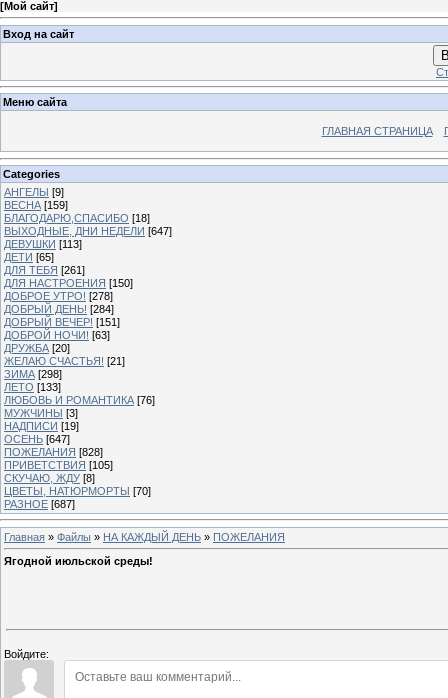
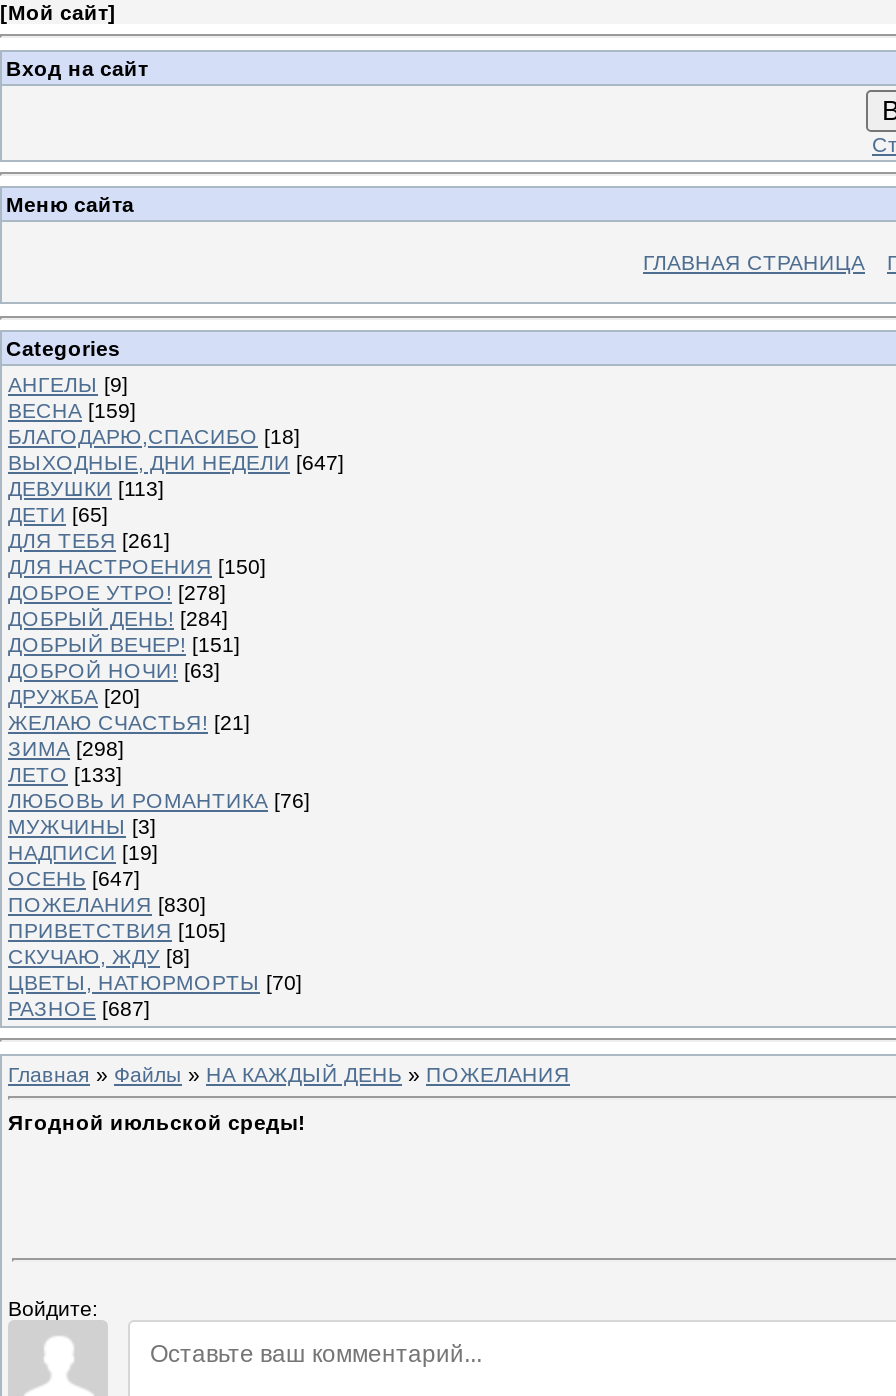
[4,446,103,458] ПОЖЕЛАНИЯ [828] -> [8,892,206,916] ПОЖЕЛАНИЯ [830]

